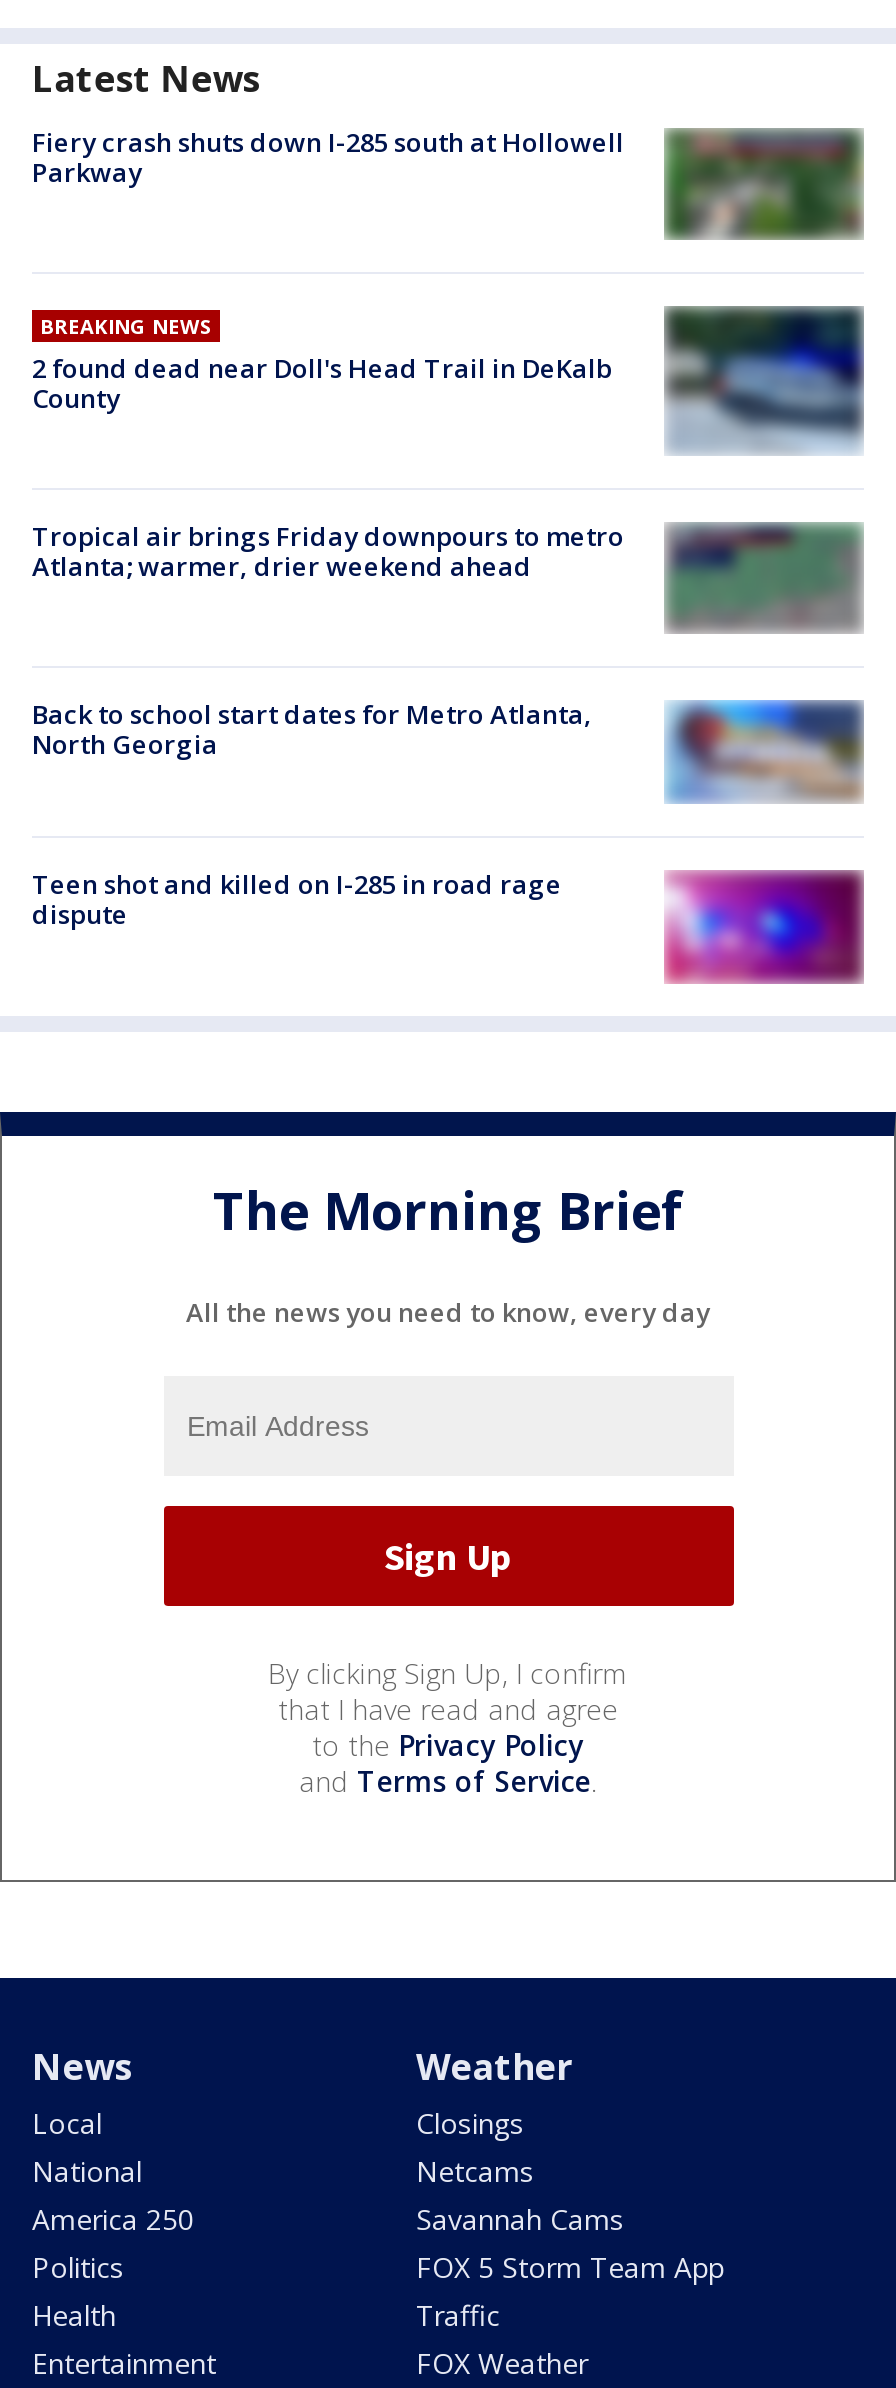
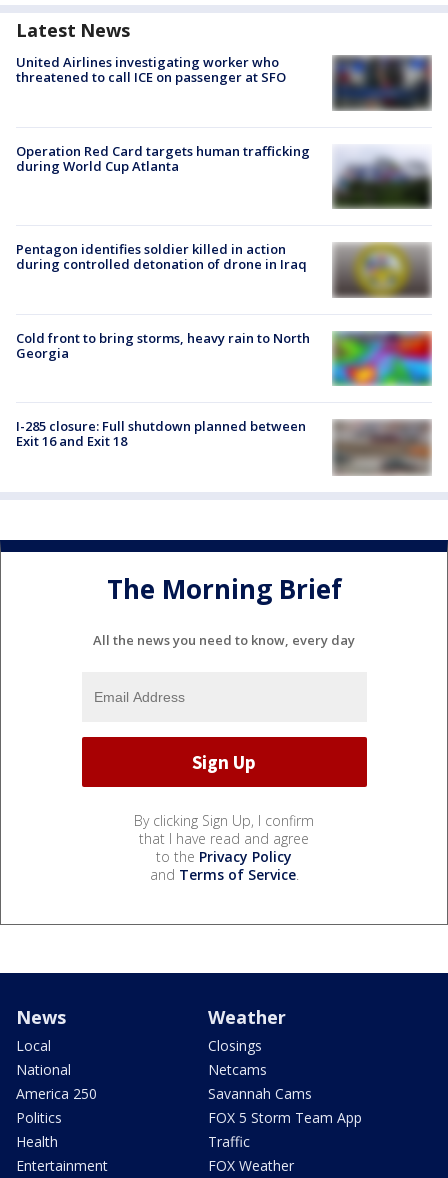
[32,124,624,190] Fiery crash shuts down I-285 south at Hollowell | Parkway -> [16,53,286,86] United Airlines investigating worker who | threatened to call ICE on passenger at SFO
[668,130,864,236] [image] -> [334,57,431,110] [image]
[32,304,866,456] [image] | BREAKING NEWS | 2 found dead near Doll's Head Trail in DeKalb | County -> [16,142,432,211] [image] | Operation Red Card targets human trafficking | during World Cup Atlanta
[32,516,860,634] [image] | Tropical air brings Friday downpours to metro | Atlanta; warmer, drier weekend ahead -> [16,240,429,300] [image] | Pentagon identifies soldier killed in action | during controlled detonation of drone in Iraq
[32,694,864,804] [image] | Back to school start dates for Metro Atlanta, | North Georgia -> [16,329,432,386] [image] | Cold front to bring storms, heavy rain to North | Georgia
[32,867,562,933] Teen shot and killed on I-285 in road rage | dispute -> [16,417,306,450] I-285 closure: Full shutdown planned between | Exit 16 and Exit 18
[664,872,862,984] [image] -> [332,419,432,476] [image]

